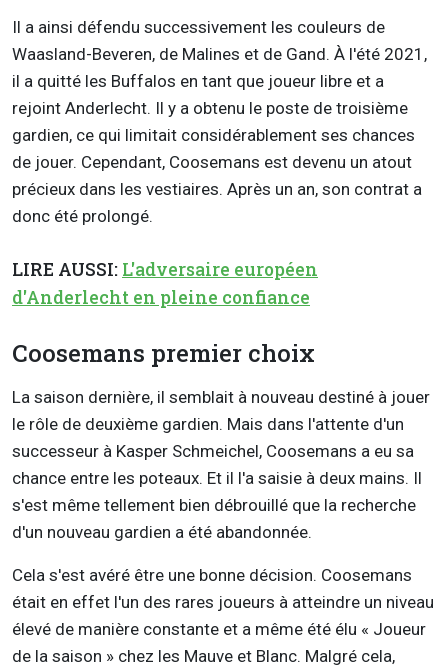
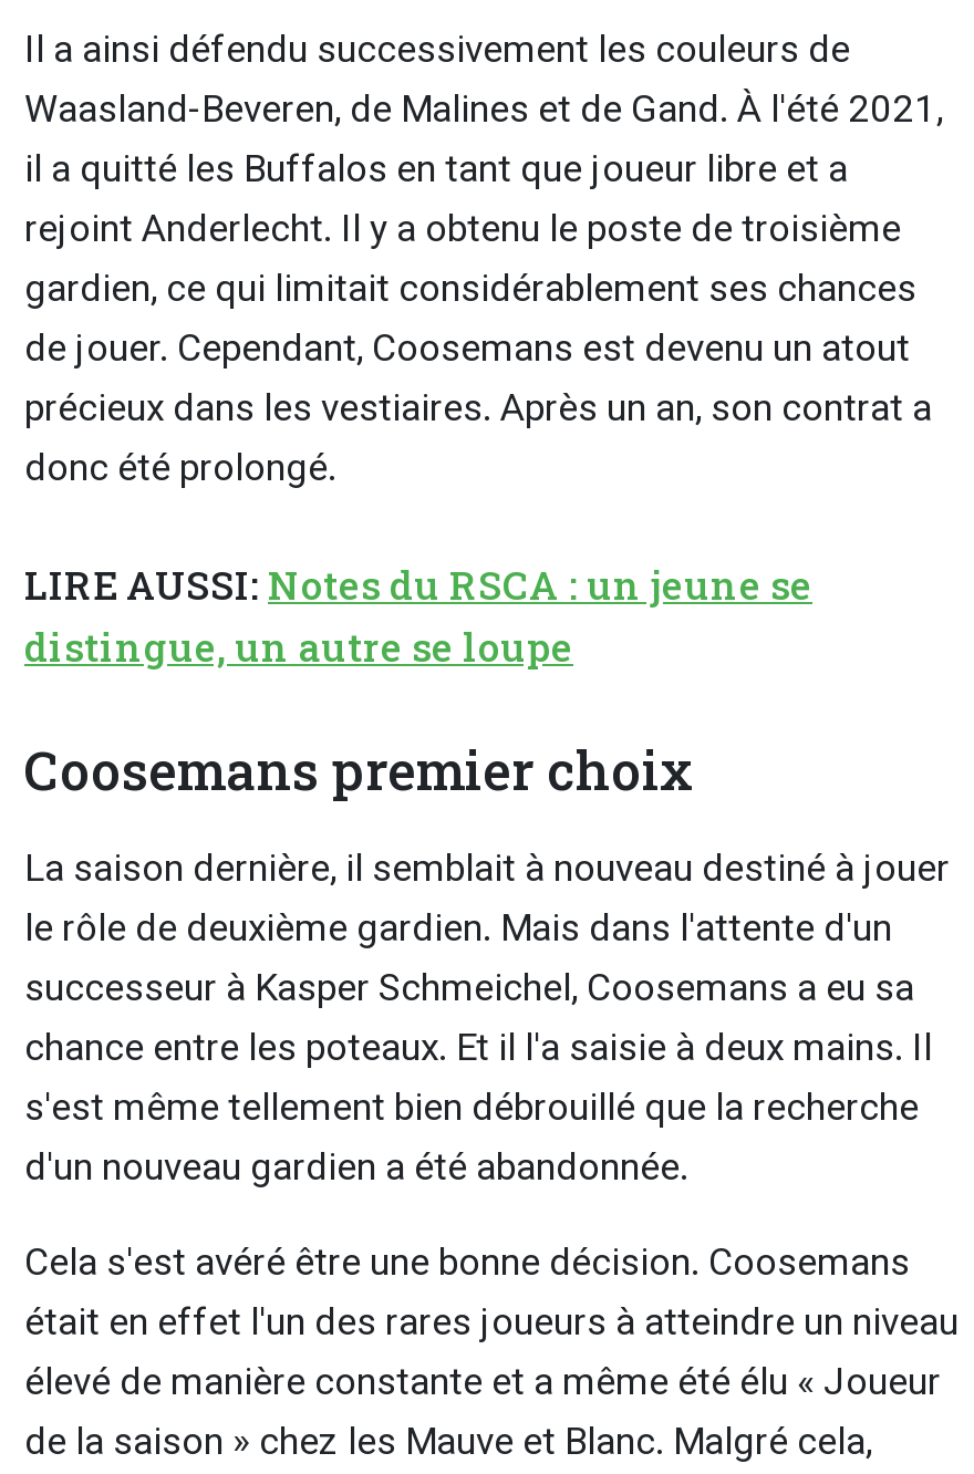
[12,258,318,309] LIRE AUSSI: L'adversaire européen | d'Anderlecht en pleine confiance -> [24,560,812,673] LIRE AUSSI: Notes du RSCA : un jeune se | distingue, un autre se loupe

